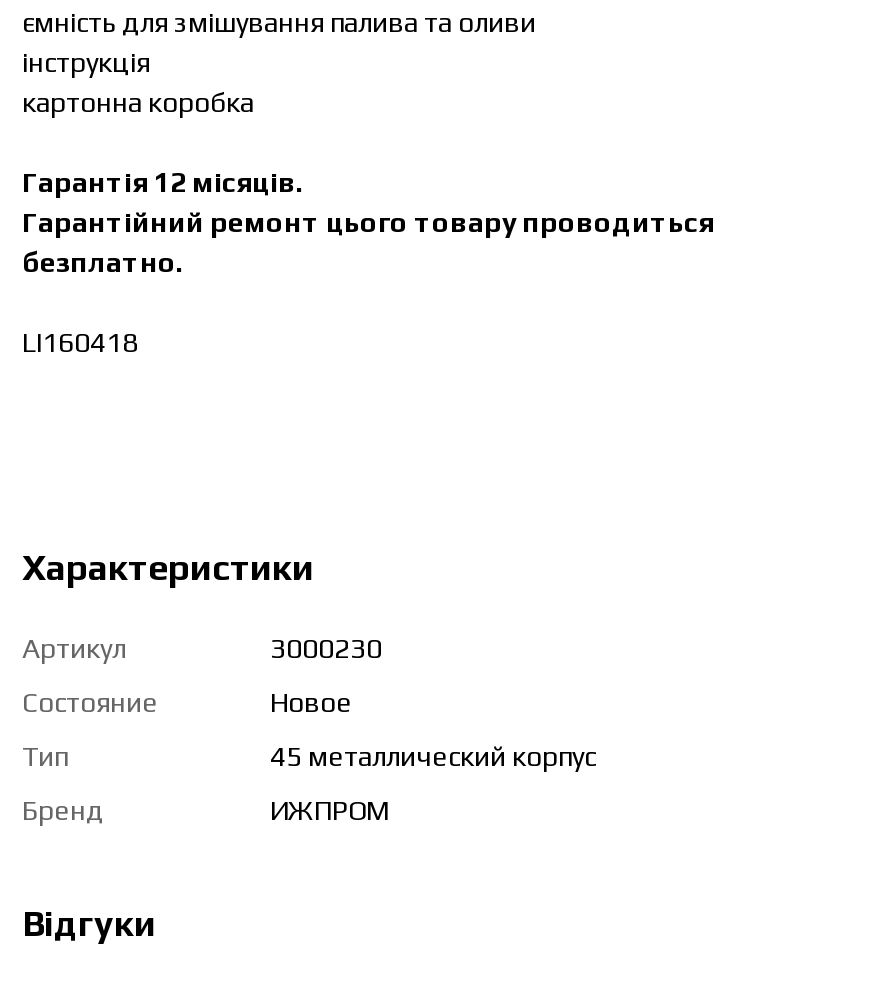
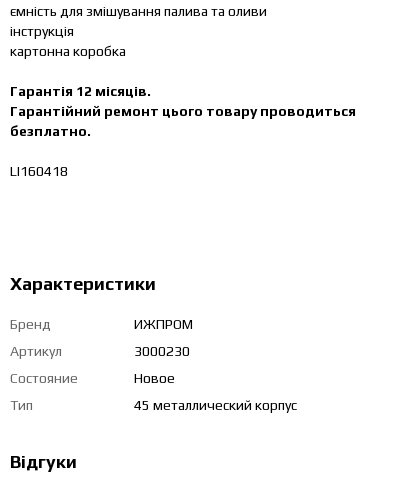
moved [22,631,596,771] -> [10,343,297,413]: Артикул | 3000230 | Состояние | Новое | Тип | 45 металлический корпус
moved [22,793,388,825] -> [10,316,193,332]: Бренд | ИЖПРОМ

